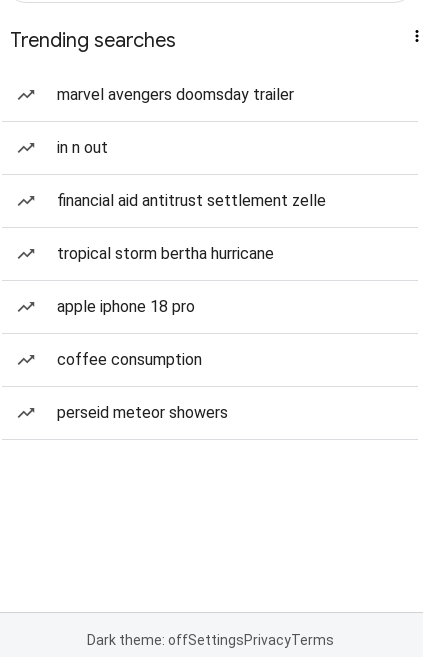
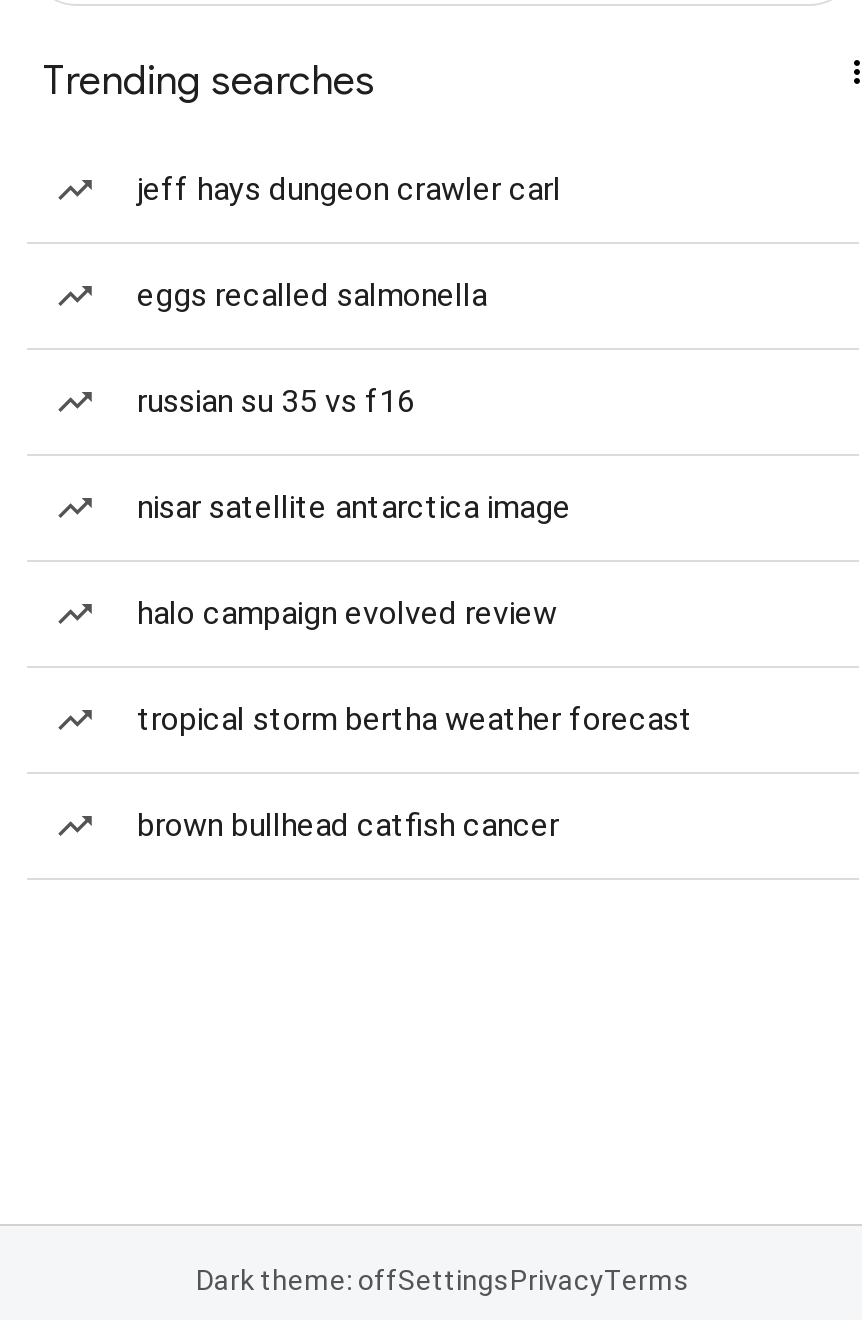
[57,85,294,104] marvel avengers doomsday trailer -> [137,170,561,208] jeff hays dungeon crawler carl
[57,138,108,157] in n out -> [137,276,487,314] eggs recalled salmonella
[57,191,326,210] financial aid antitrust settlement zelle -> [137,382,415,420] russian su 35 vs f16
[57,244,274,263] tropical storm bertha hurricane -> [137,488,571,526] nisar satellite antarctica image
[57,297,195,316] apple iphone 18 pro -> [137,594,557,632] halo campaign evolved review
[57,350,202,369] coffee consumption -> [137,700,693,738] tropical storm bertha weather forecast
[57,403,228,422] perseid meteor showers -> [137,806,559,844] brown bullhead catfish cancer

